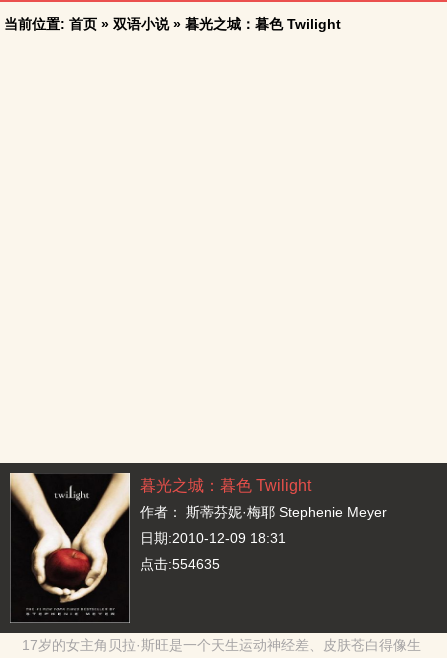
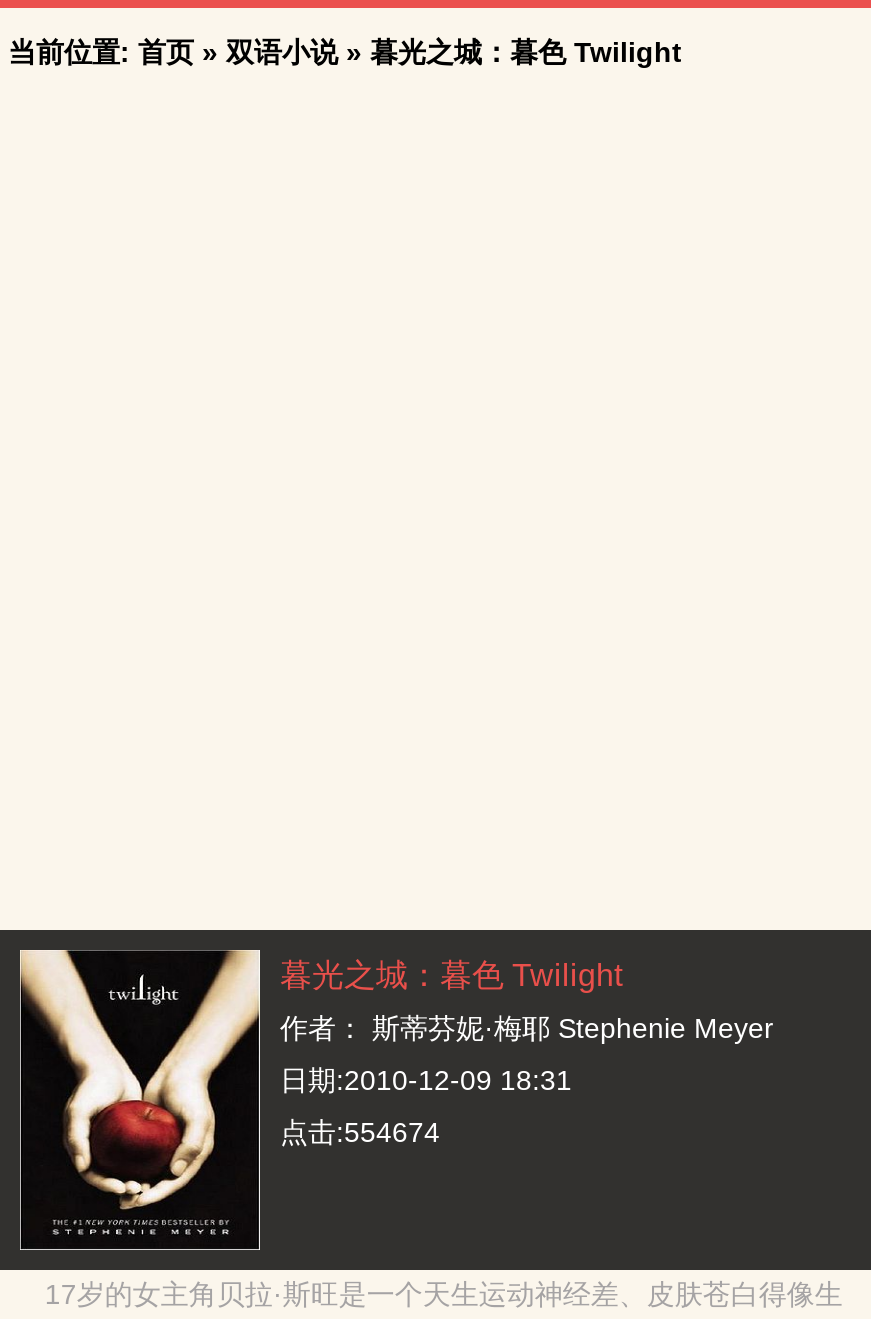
[140,556,220,572] 点击:554635 -> [280,1116,440,1148] 点击:554674

